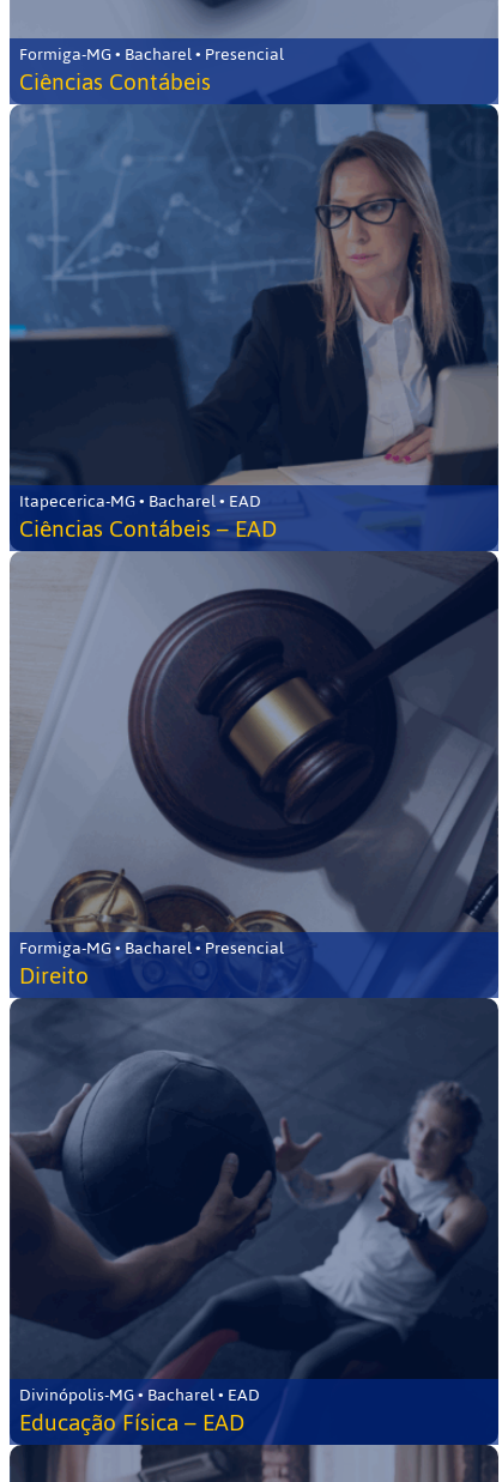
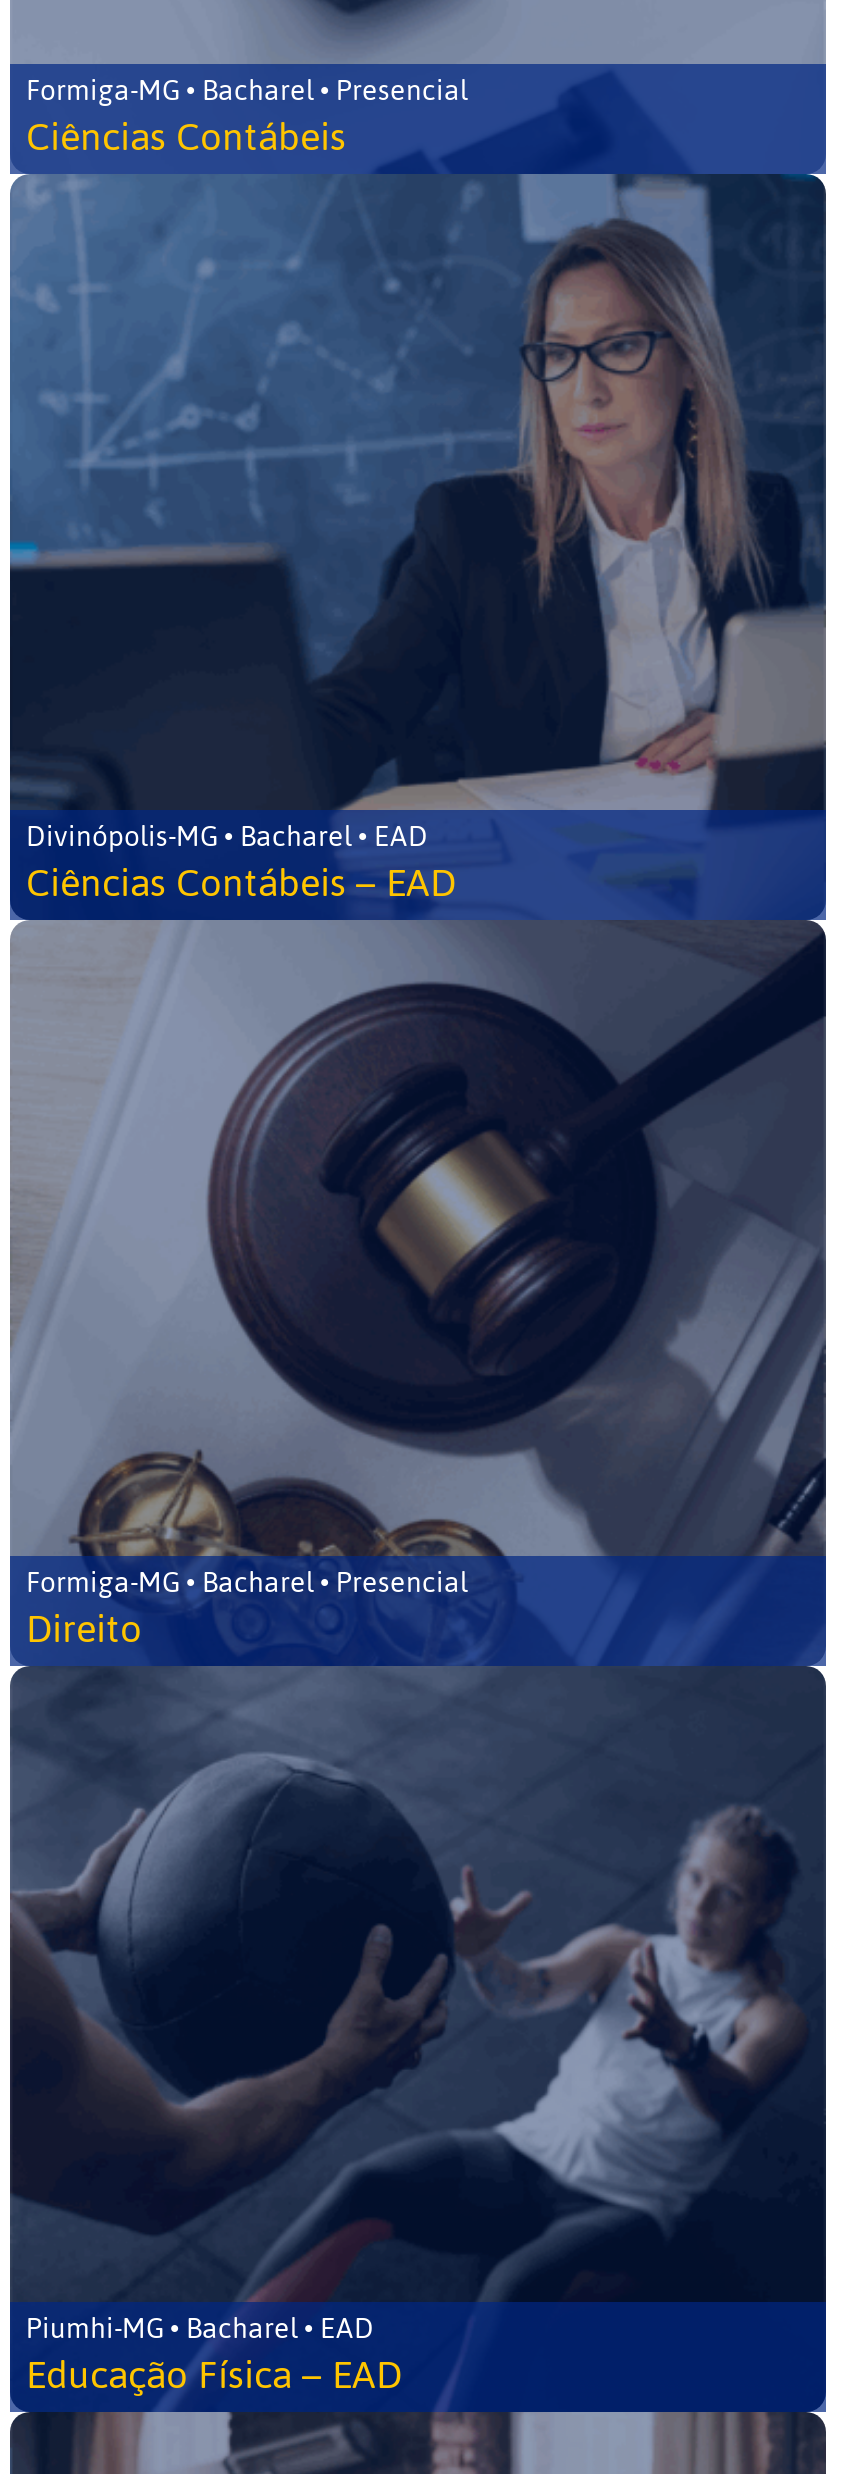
[19,485,261,518] Itapecerica-MG • Bacharel • EAD -> none
none -> [26,2302,374,2356] Piumhi-MG • Bacharel • EAD
moved [19,1379,260,1411] -> [26,810,428,864]: Divinópolis-MG • Bacharel • EAD

